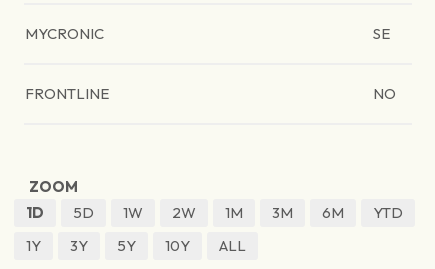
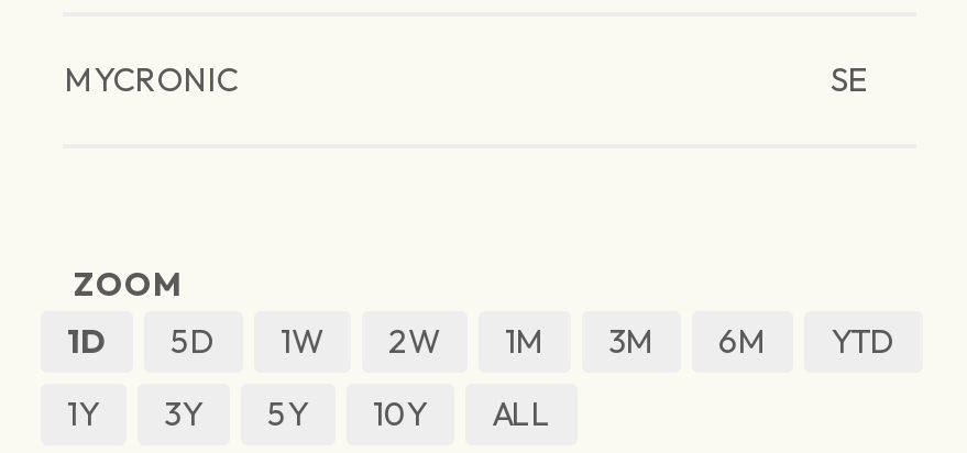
[25,84,396,103] FRONTLINE | NO -> none

